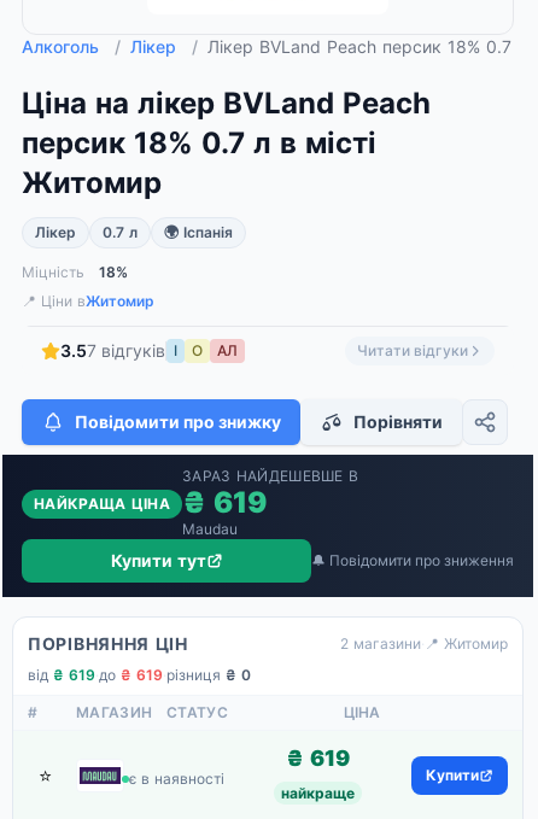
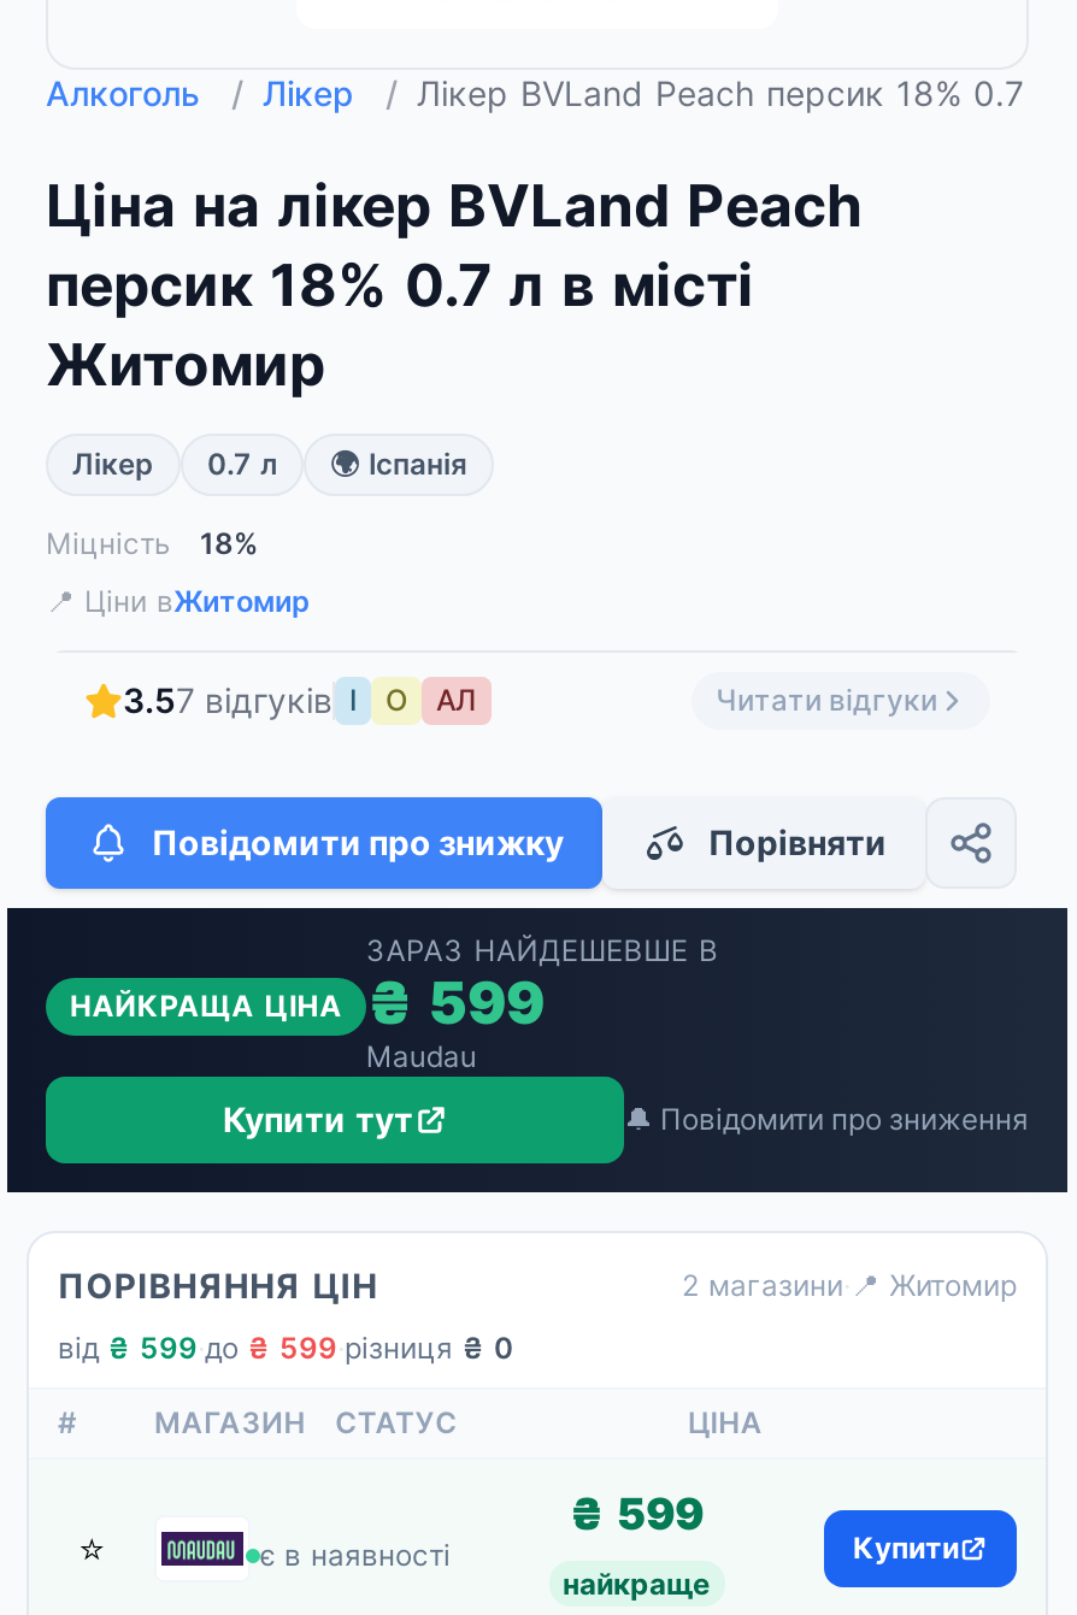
[34,485,266,520] НАЙКРАЩА ЦІНА ₴ 619 -> [70,968,544,1038] НАЙКРАЩА ЦІНА ₴ 599
[28,666,251,684] від ₴ 619 · до ₴ 619 · різниця ₴ 0 -> [58,1330,513,1366] від ₴ 599 · до ₴ 599 · різниця ₴ 0
[285,745,349,771] ₴ 619 -> [569,1489,704,1539] ₴ 599

